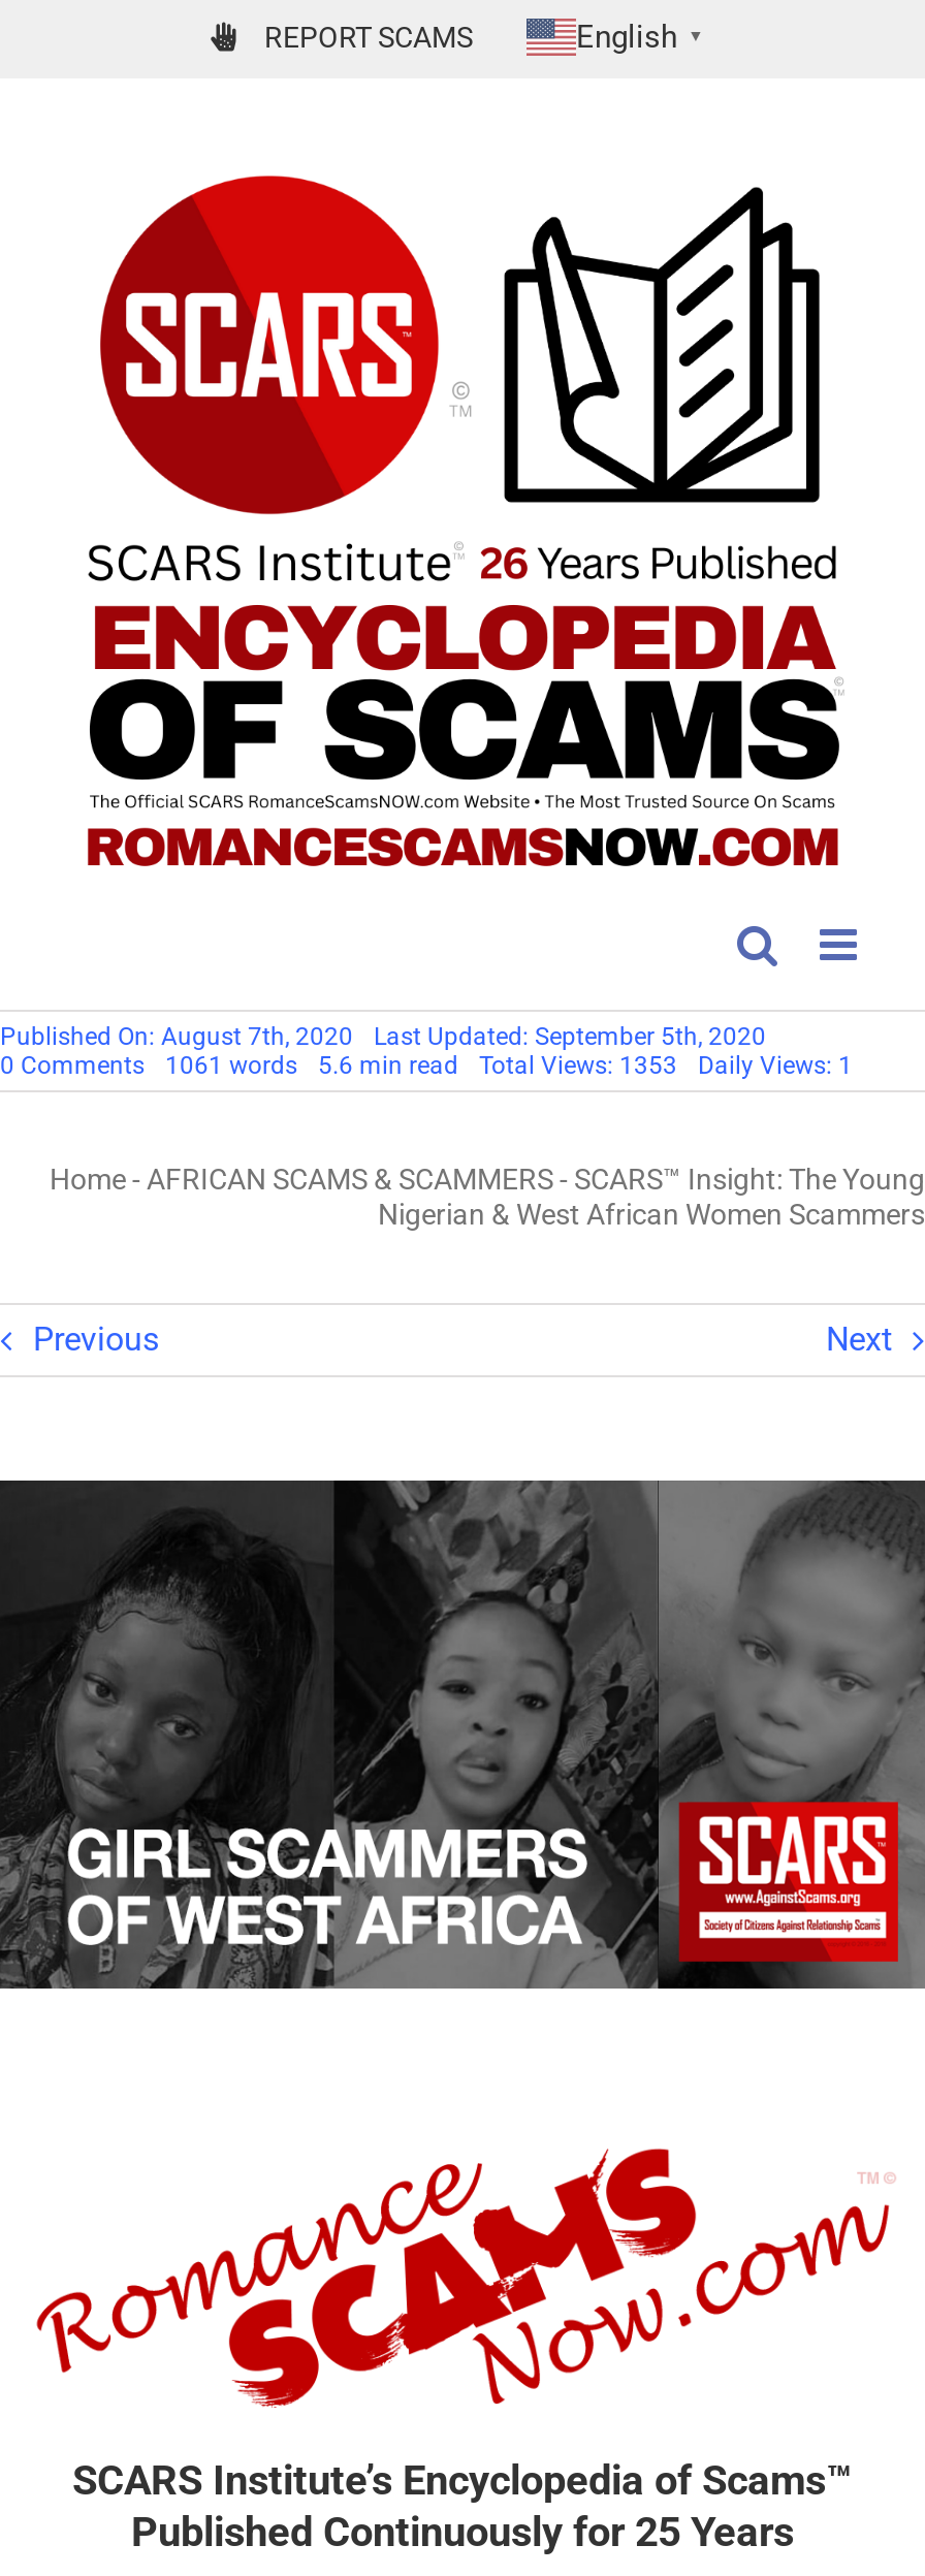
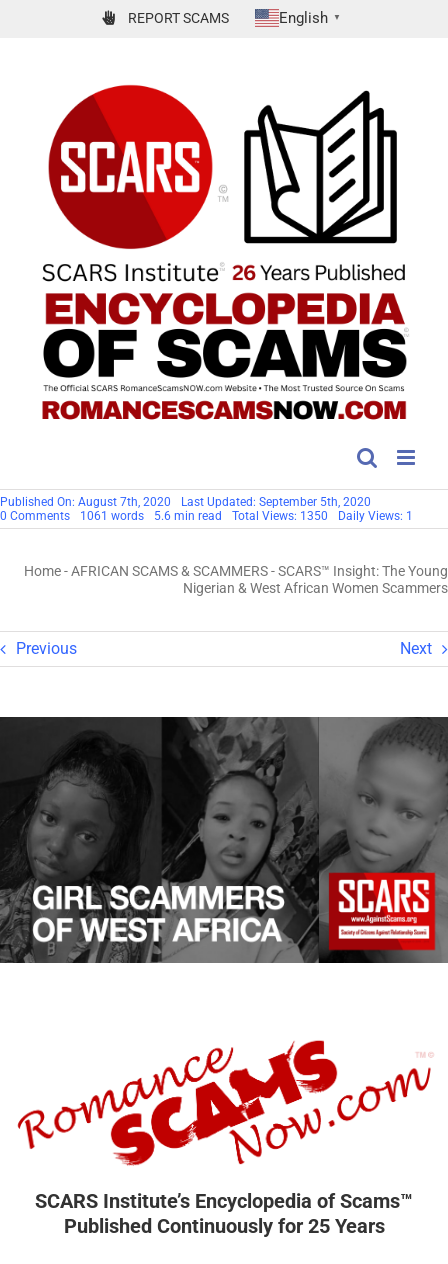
[479,1051,677,1080] Total Views: 1353 -> [232,509,328,523] Total Views: 1350

